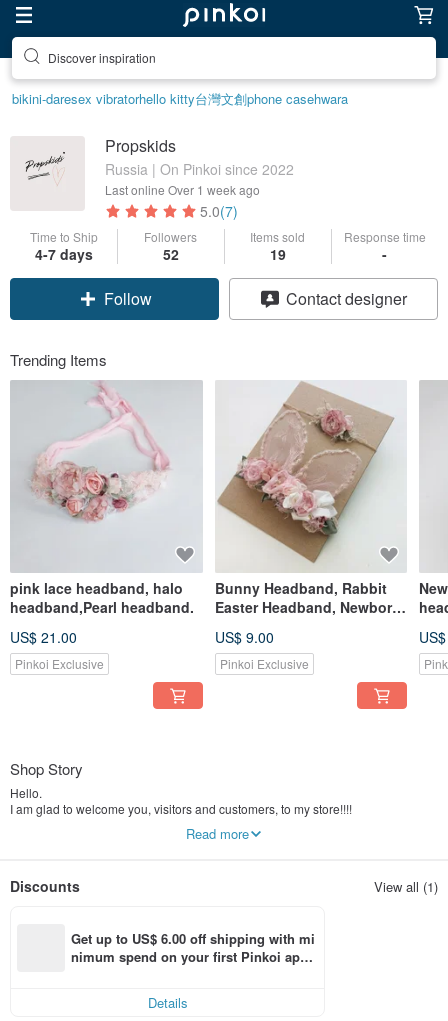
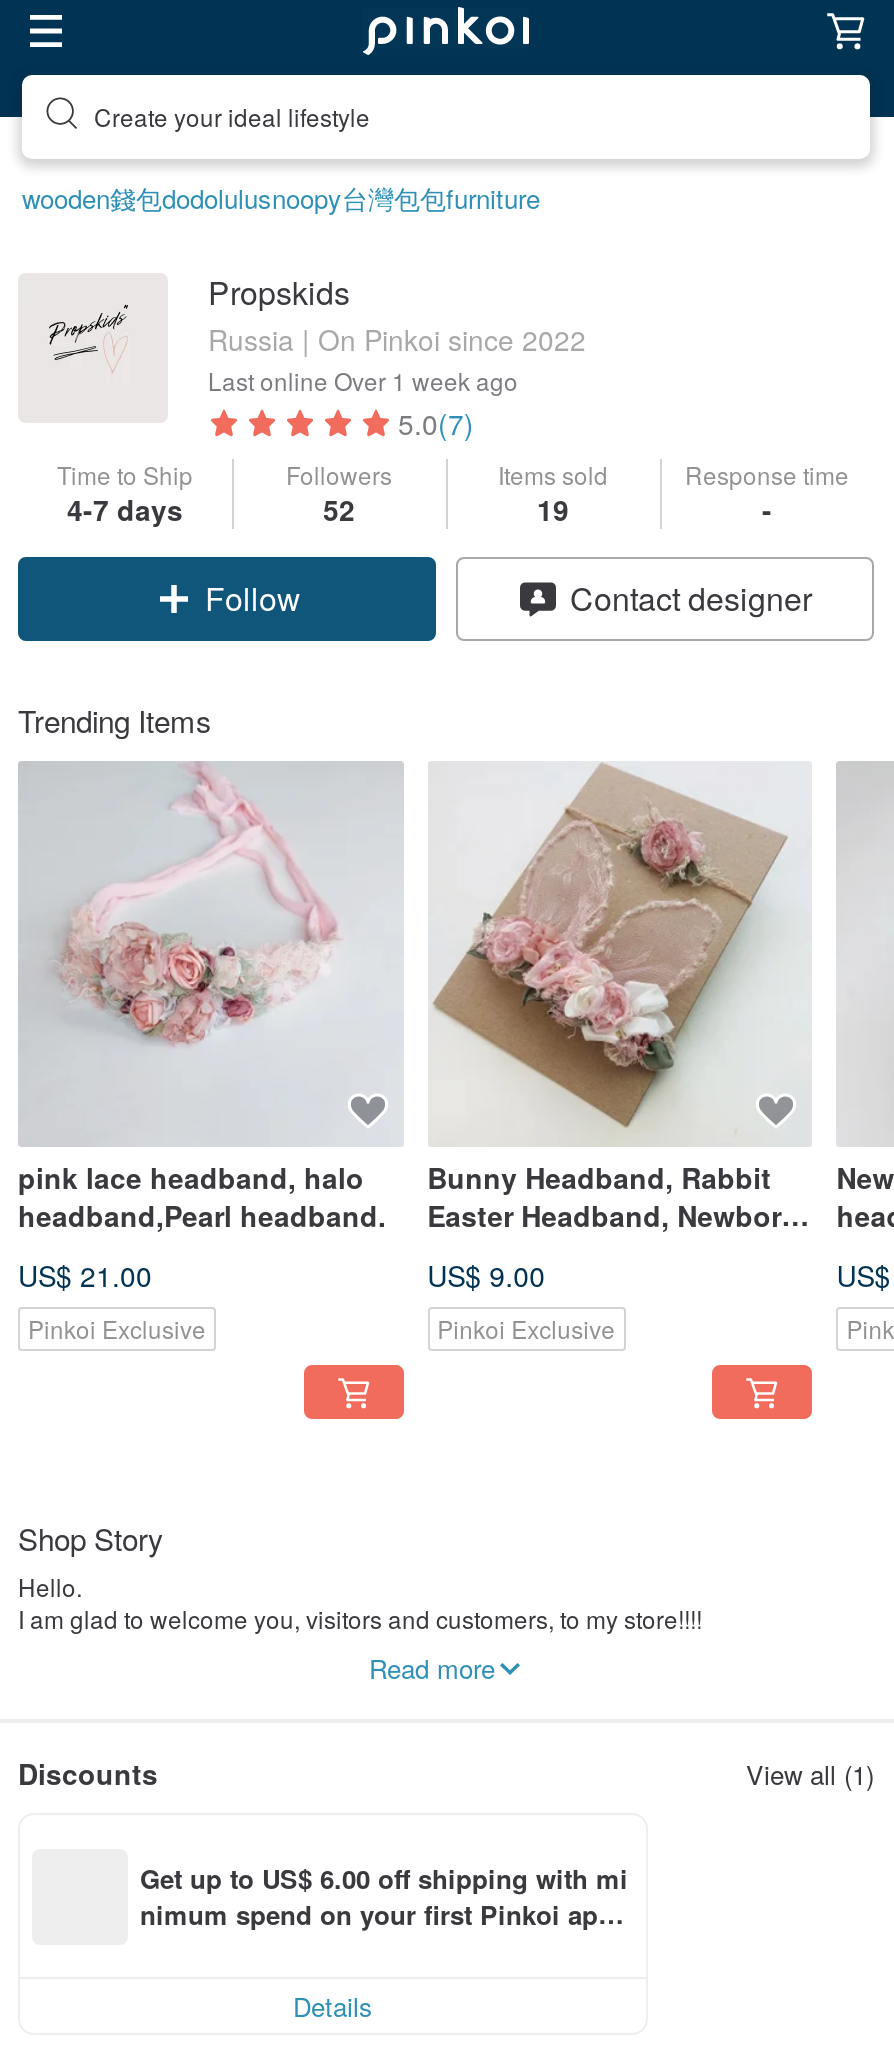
[48,49,156,66] Discover inspiration -> [94,99,370,133] Create your ideal lifestyle
[12,89,348,108] bikini-daresex vibratorhello kitty台灣文創phone casehwara -> [22,179,540,217] wooden錢包dodolulusnoopy台灣包包furniture

